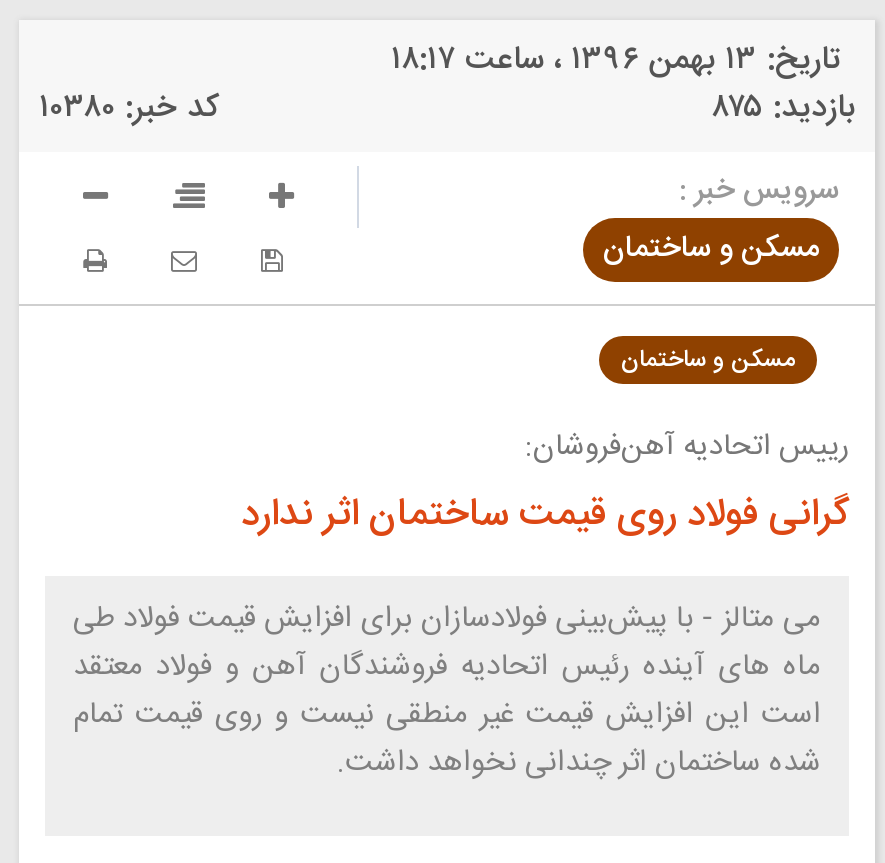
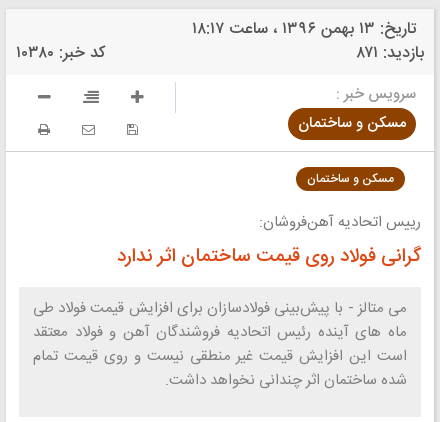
[711,82,855,136] بازدید: ۸۷۵ -> [356,40,424,67] بازدید: ۸۷۱

